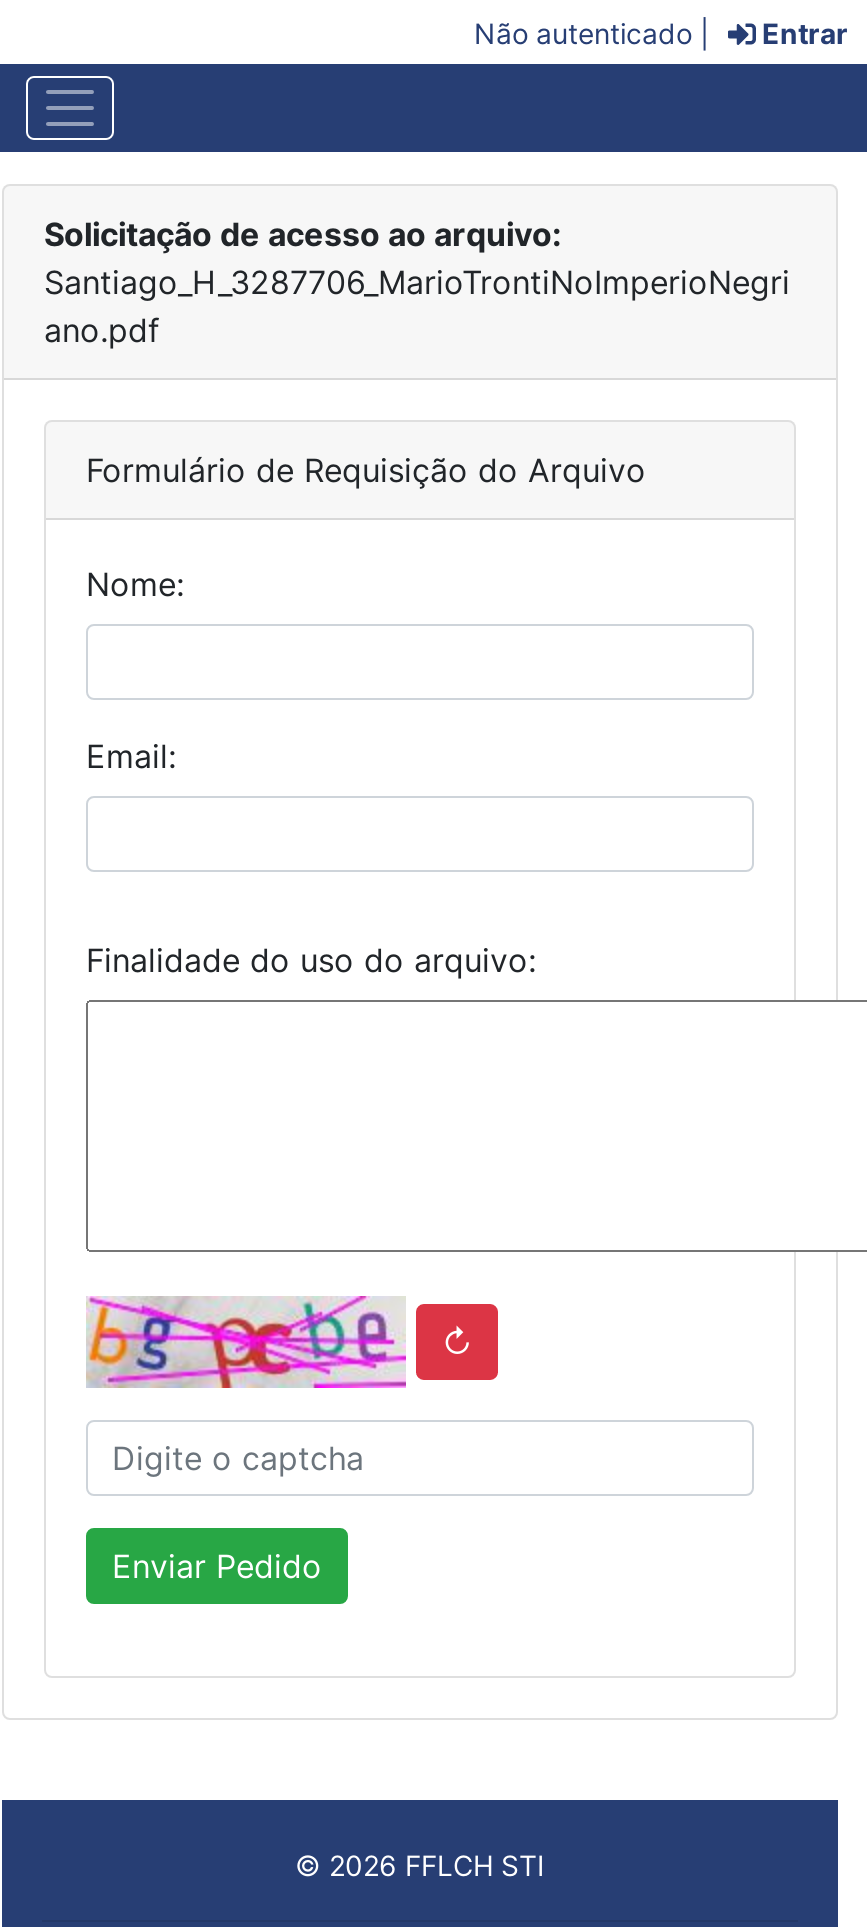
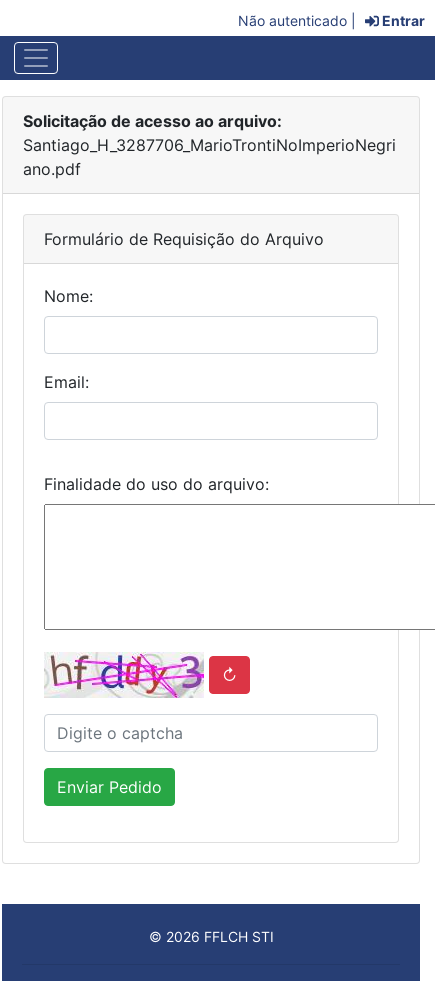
[86,1294,408,1390] [image] -> [45,652,205,698] [image]

